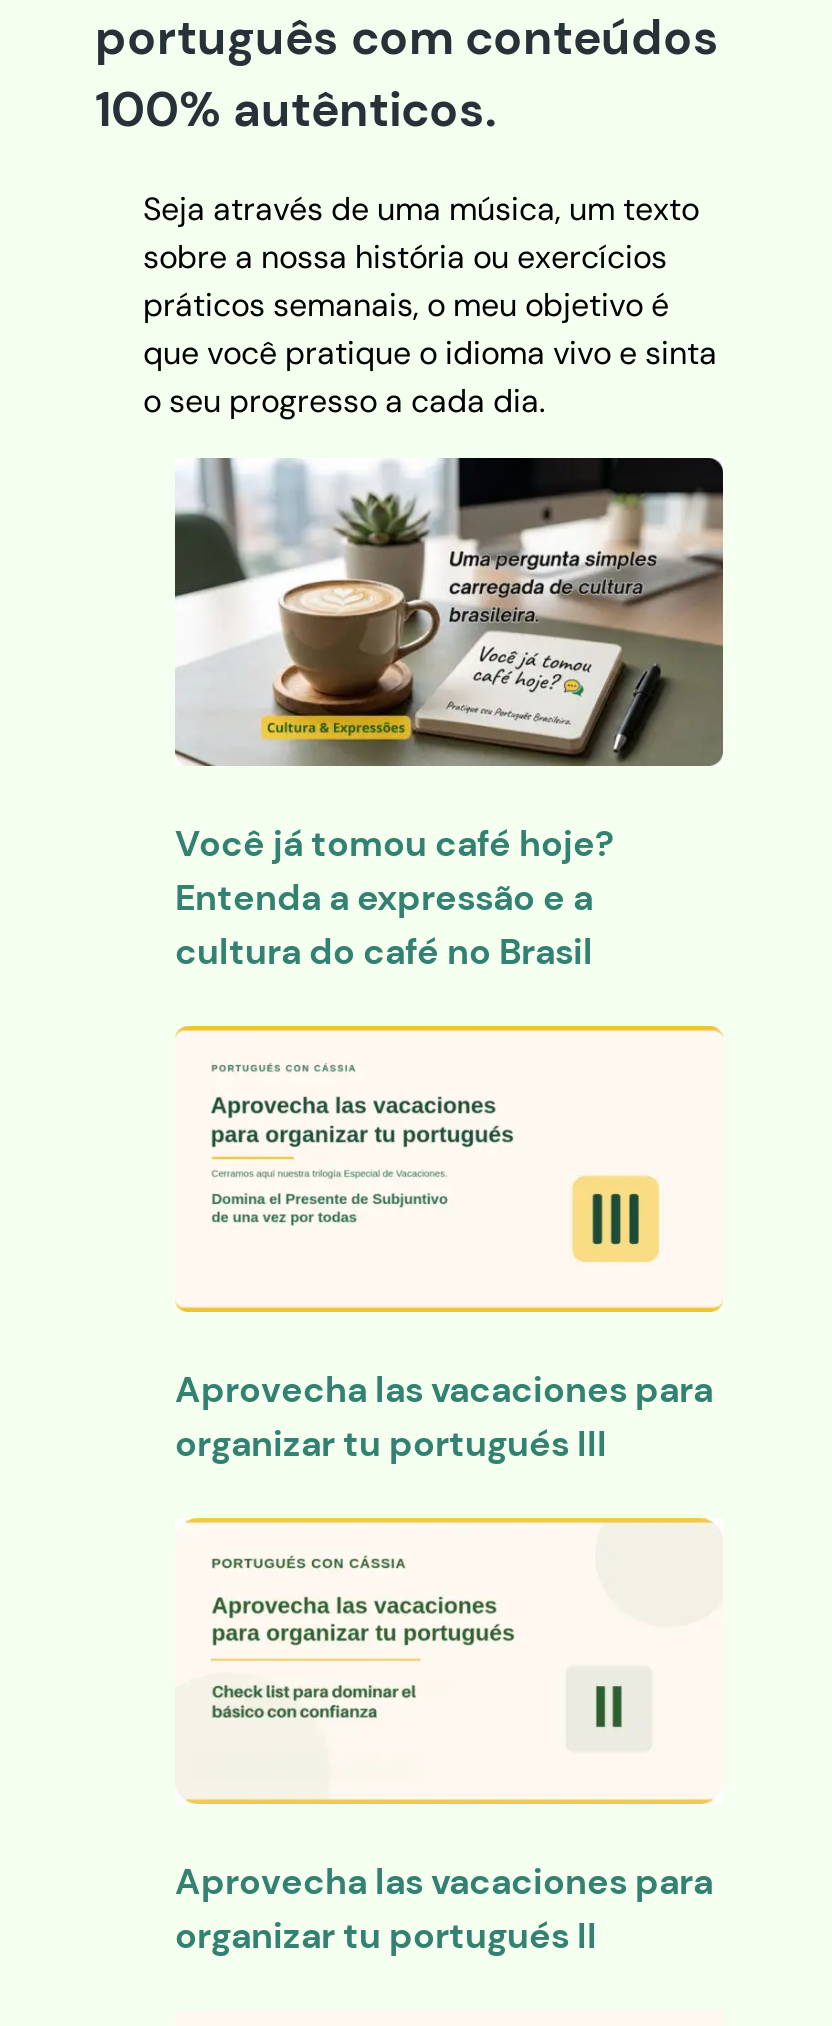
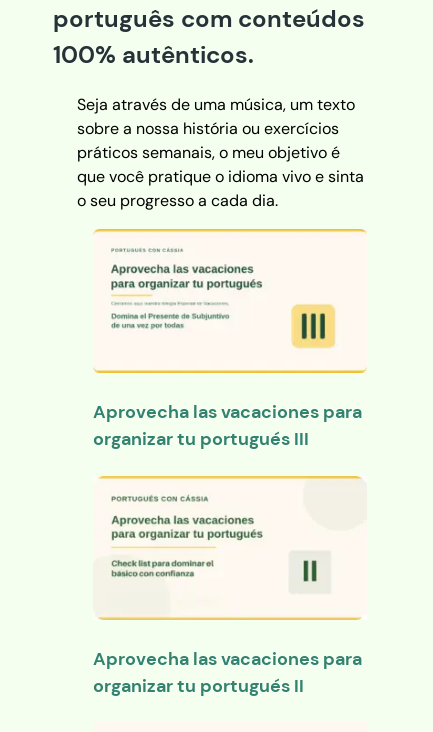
[173,456,725,976] [image] | Você já tomou café hoje? | Entenda a expressão e a | cultura do café no Brasil -> none

